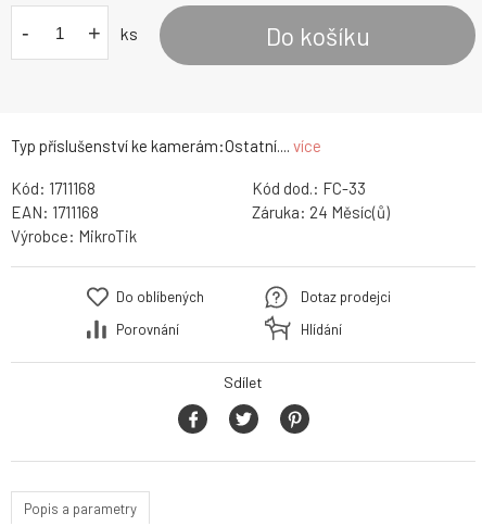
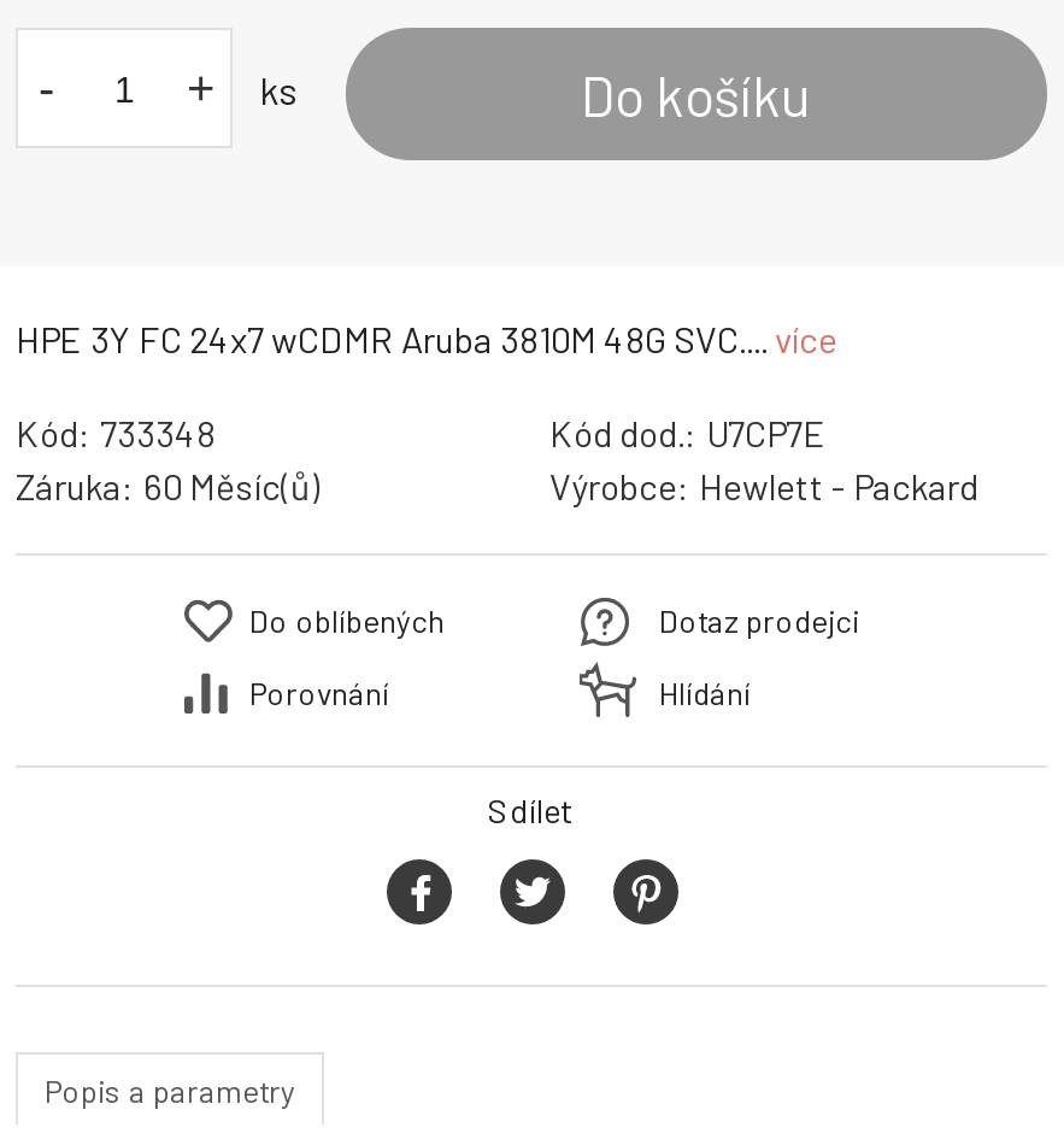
[11,136,321,156] Typ příslušenství ke kamerám:Ostatní.... více -> [16,317,837,361] HPE 3Y FC 24x7 wCDMR Aruba 3810M 48G SVC.... více
[11,178,389,246] Kód: 1711168 | Kód dod.: FC-33 | EAN: 1711168 | Záruka: 24 Měsíc(ů) | Výrobce: MikroTik -> [16,411,978,508] Kód: 733348 | Kód dod.: U7CP7E | Záruka: 60 Měsíc(ů) | Výrobce: Hewlett - Packard

